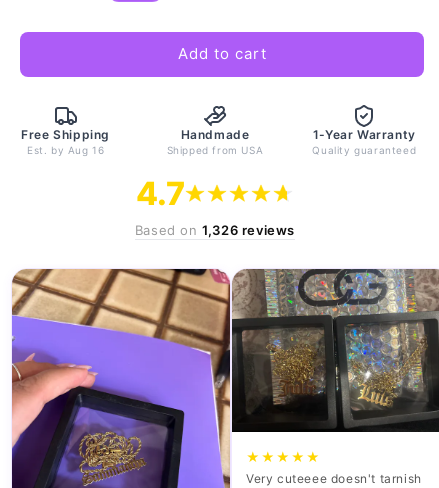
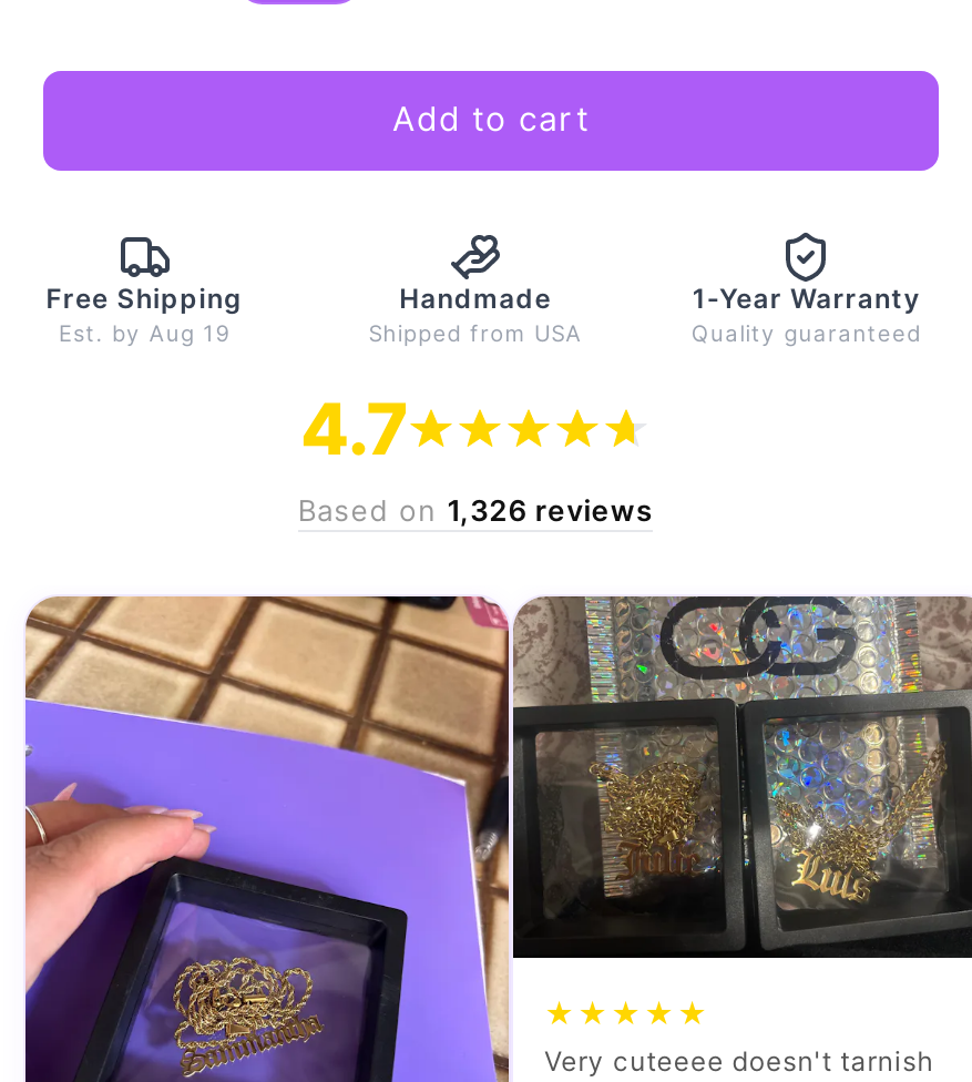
[27,143,104,155] Est. by Aug 16 -> [59,318,230,345] Est. by Aug 19

